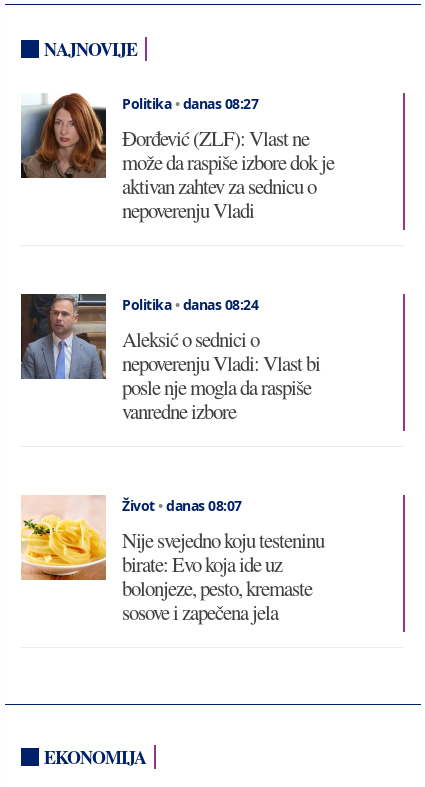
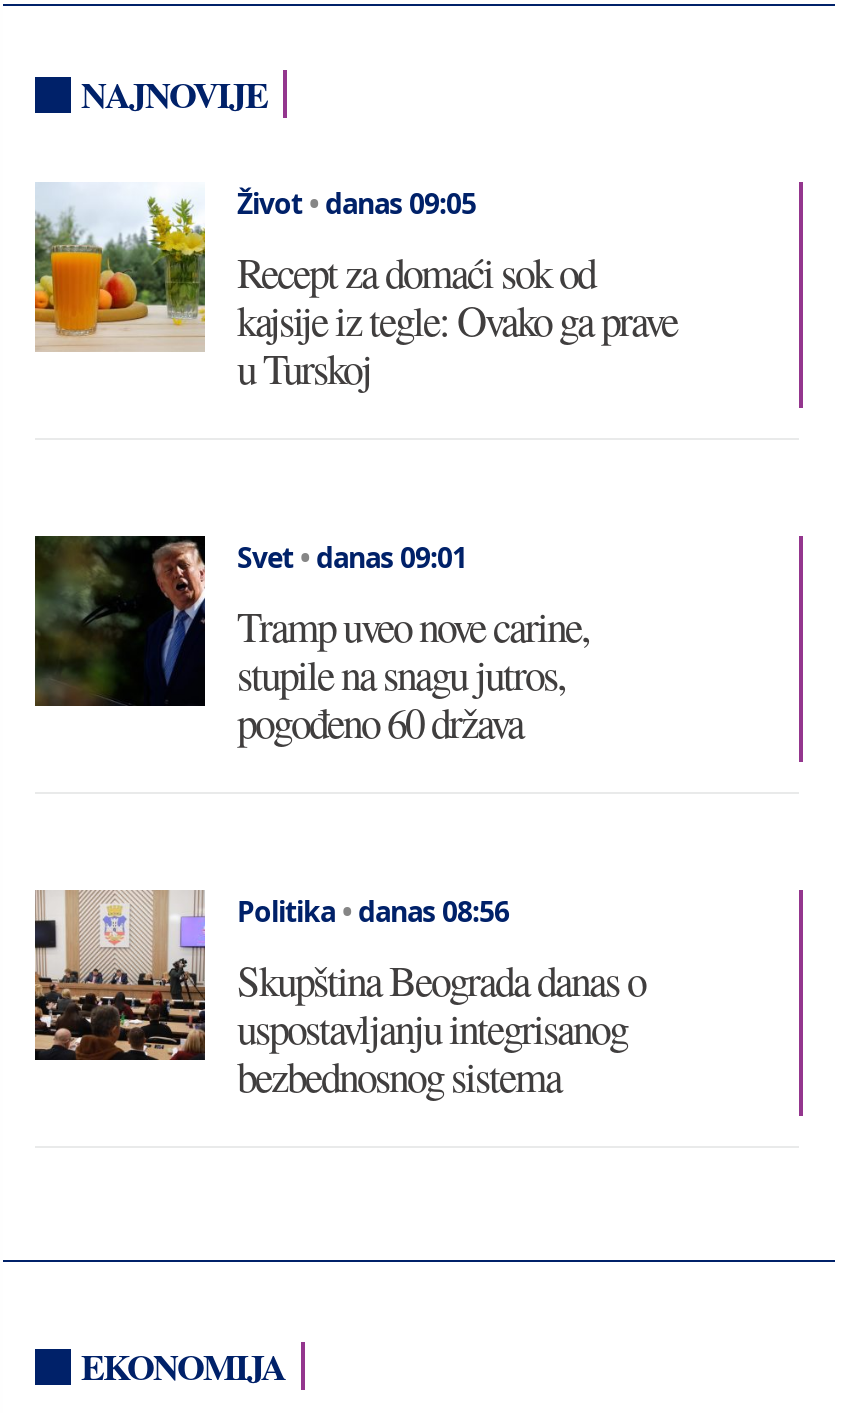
[20,92,334,224] [image] | Politika • danas 08:27 | Đorđević (ZLF): Vlast ne | može da raspiše izbore dok je | aktivan zahtev za sednicu o | nepoverenju Vladi -> [33,182,677,396] [image] | Život • danas 09:05 | Recept za domaći sok od | kajsije iz tegle: Ovako ga prave | u Turskoj
[20,293,320,425] [image] | Politika • danas 08:24 | Aleksić o sednici o | nepoverenju Vladi: Vlast bi | posle nje mogla da raspiše | vanredne izbore -> [35,534,589,750] [image] | Svet • danas 09:01 | Tramp uveo nove carine, | stupile na snagu jutros, | pogođeno 60 država
[20,495,324,626] [image] | Život • danas 08:07 | Nije svejedno koju testeninu | birate: Evo koja ide uz | bolonjeze, pesto, kremaste | sosove i zapečena jela -> [33,890,645,1104] [image] | Politika • danas 08:56 | Skupština Beograda danas o | uspostavljanju integrisanog | bezbednosnog sistema

